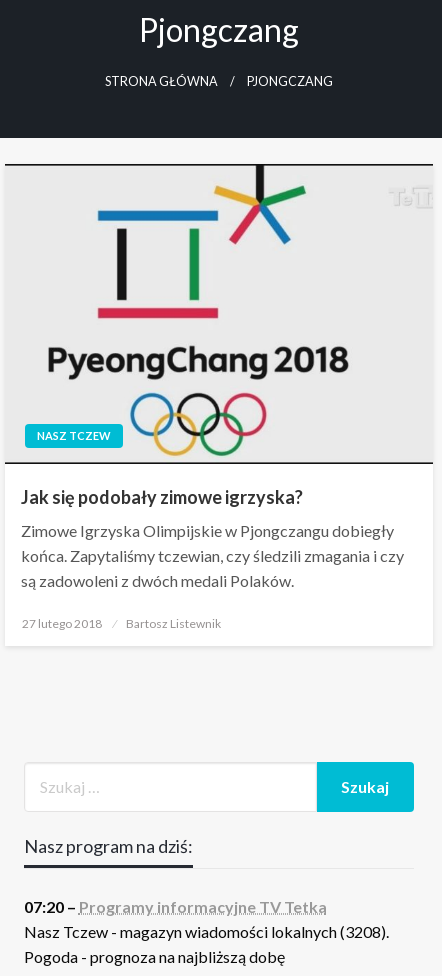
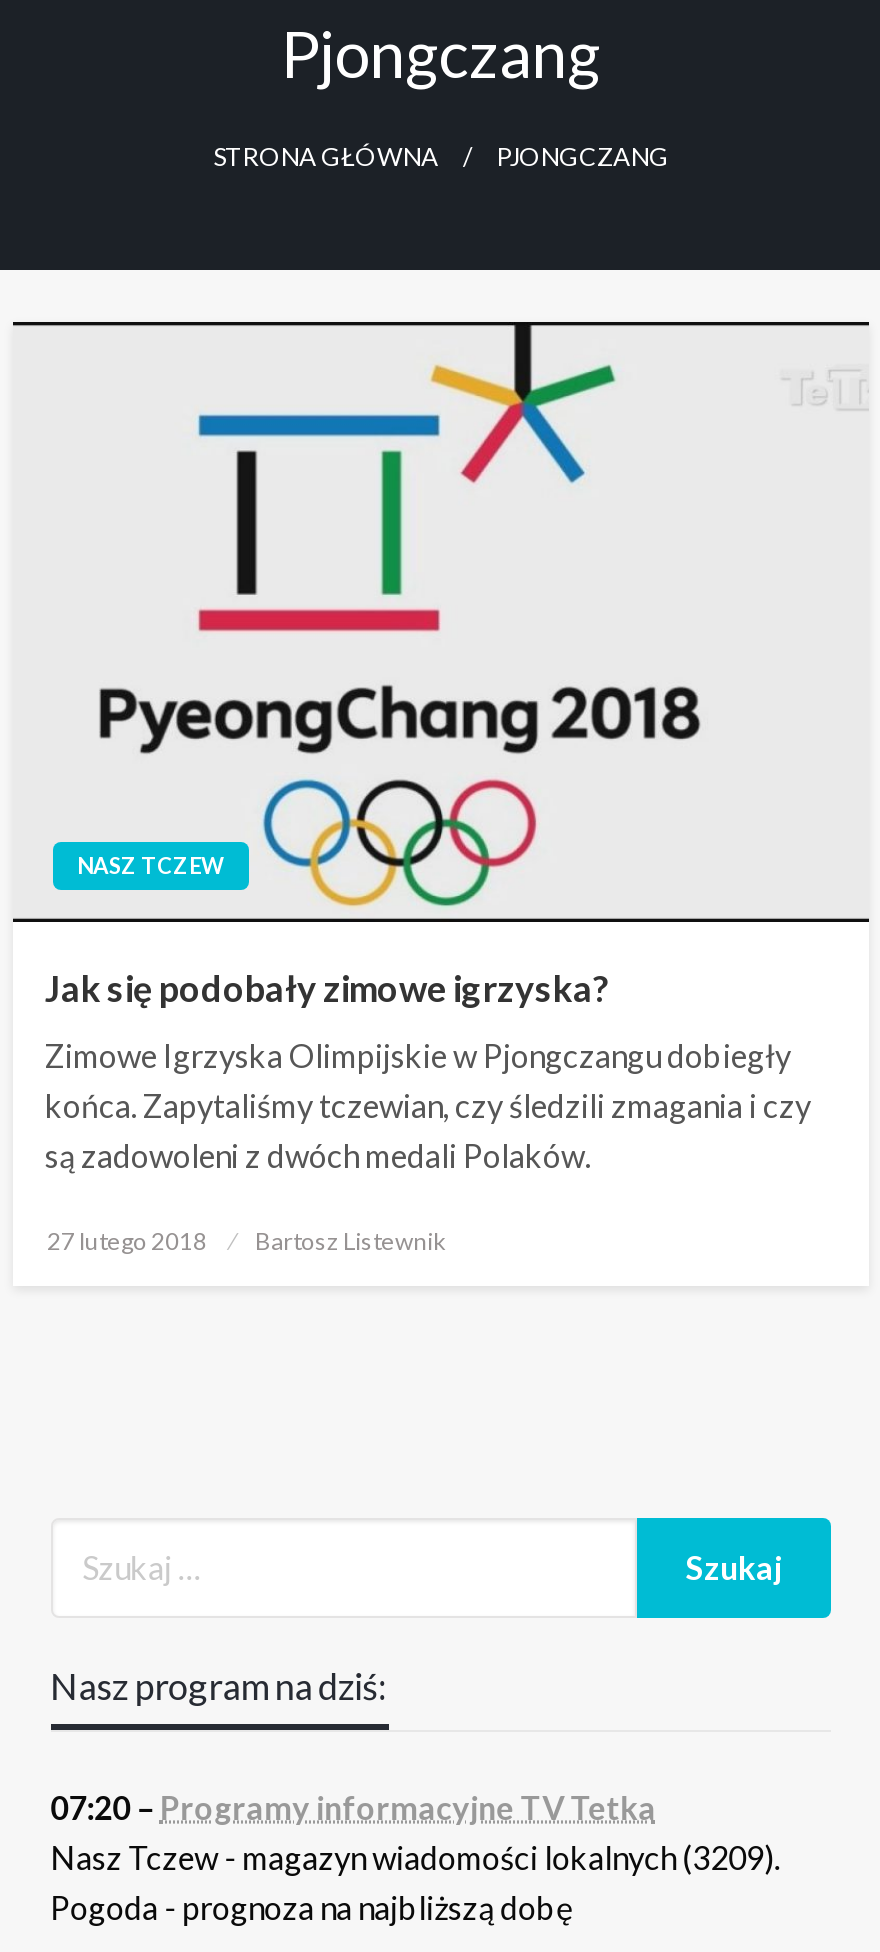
[24,922,389,941] Nasz Tczew - magazyn wiadomości lokalnych (3208). -> [50,1837,780,1875] Nasz Tczew - magazyn wiadomości lokalnych (3209).

